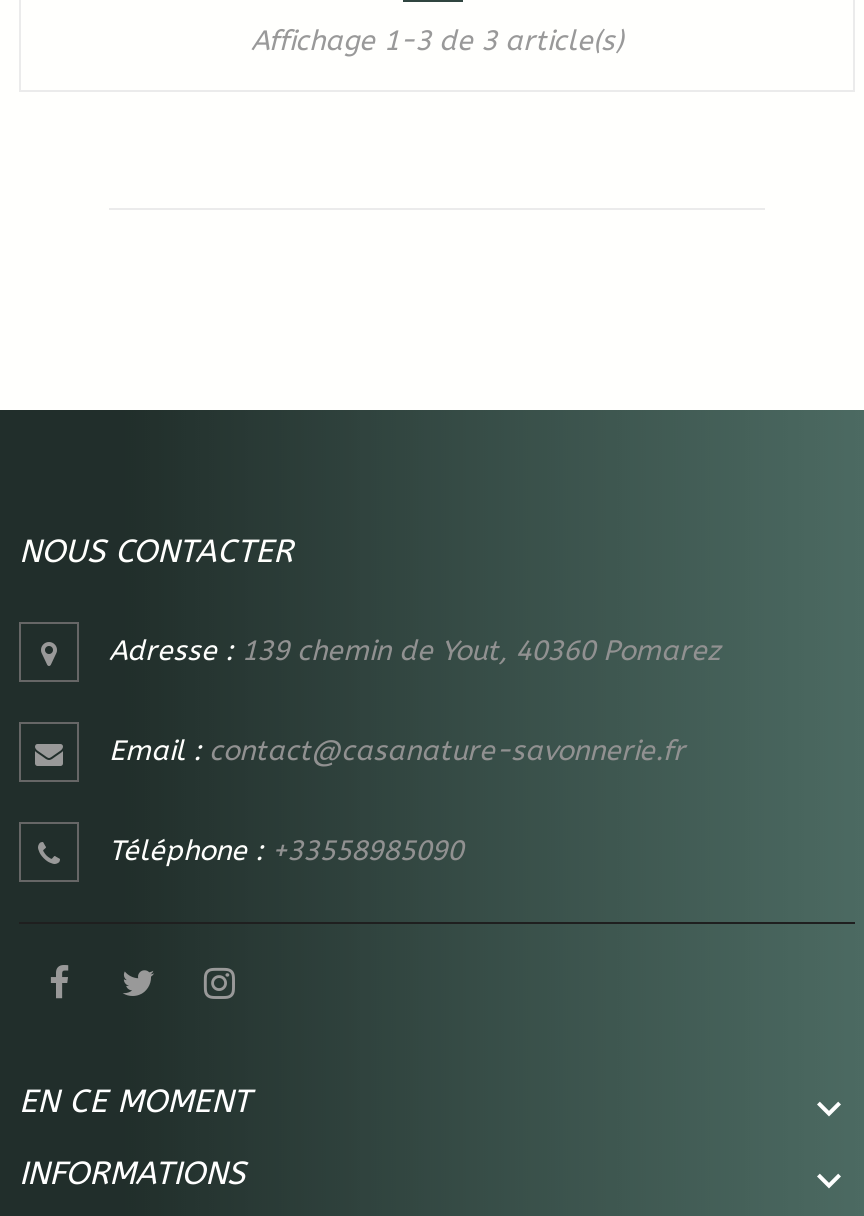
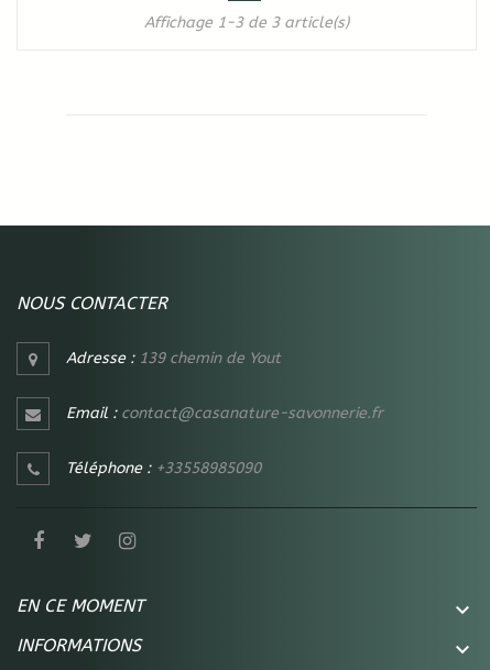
[109,634,721,668] Adresse : 139 chemin de Yout, 40360 Pomarez -> [66,349,281,367] Adresse : 139 chemin de Yout

